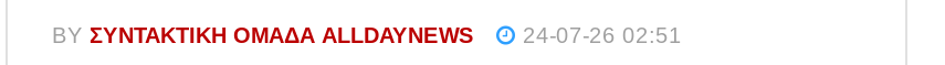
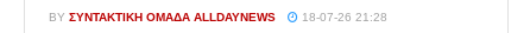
[52,23,682,47] BY ΣΥΝΤΑΚΤΙΚΉ ΟΜΆΔΑ ALLDAYNEWS 24-07-26 02:51 -> [49,10,387,23] BY ΣΥΝΤΑΚΤΙΚΉ ΟΜΆΔΑ ALLDAYNEWS 18-07-26 21:28

